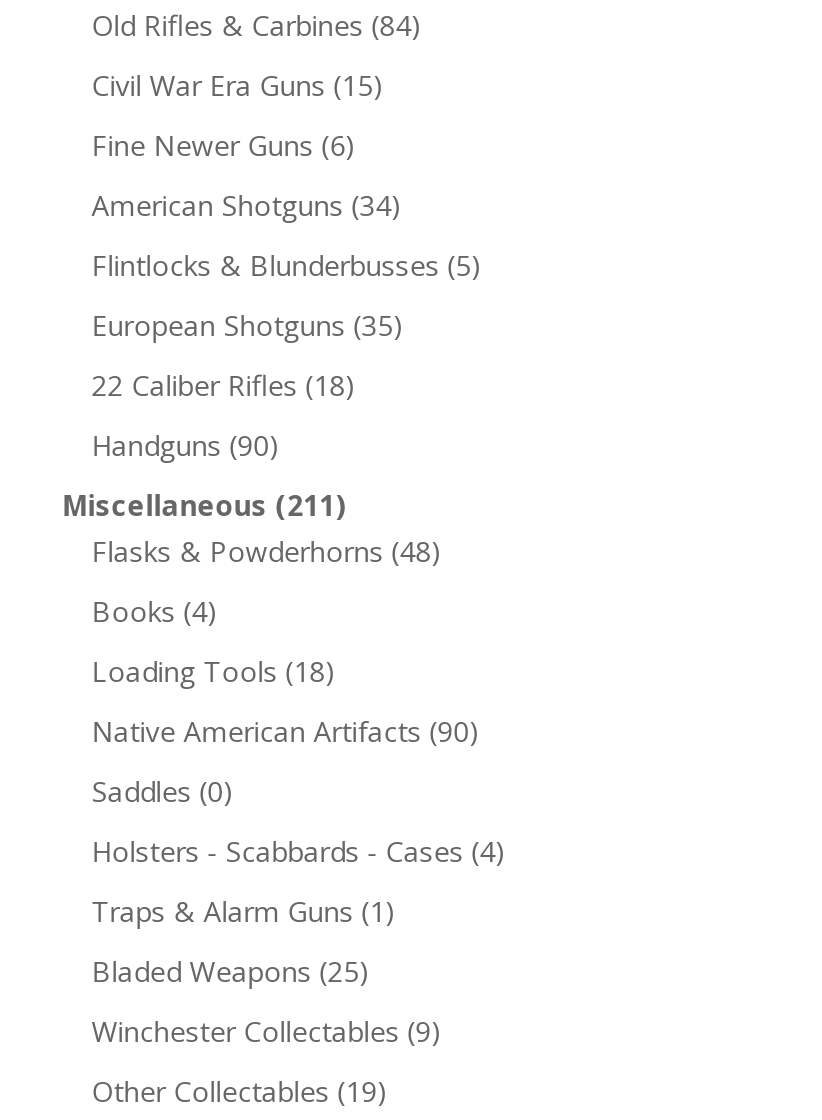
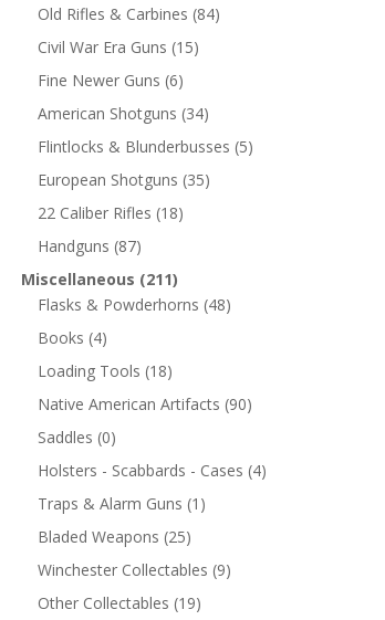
[92,425,280,463] Handguns (90) -> [37,235,141,256] Handguns (87)

